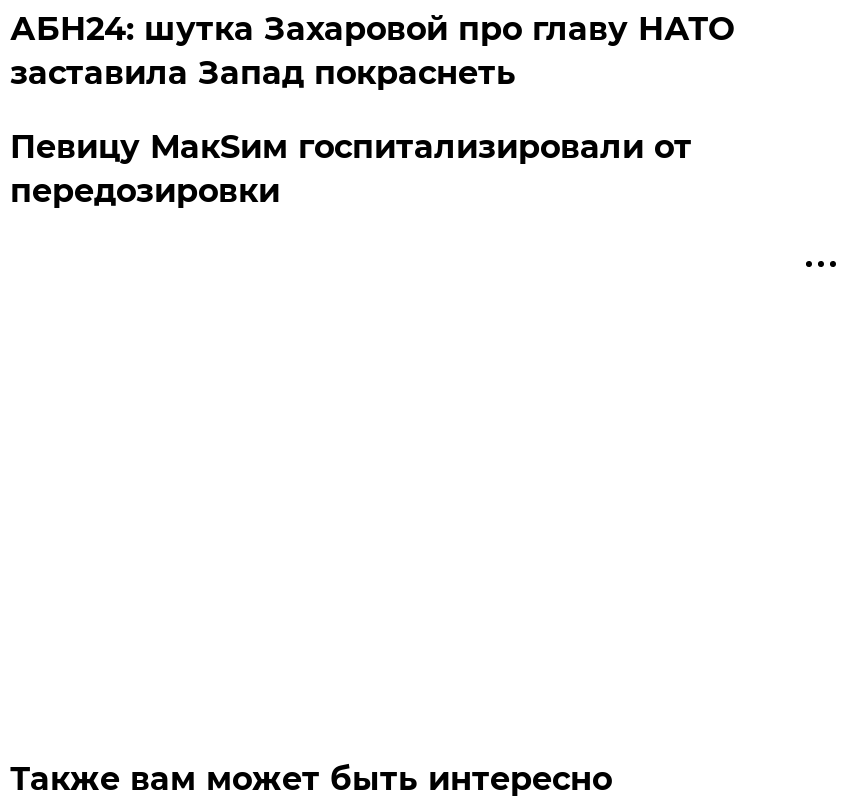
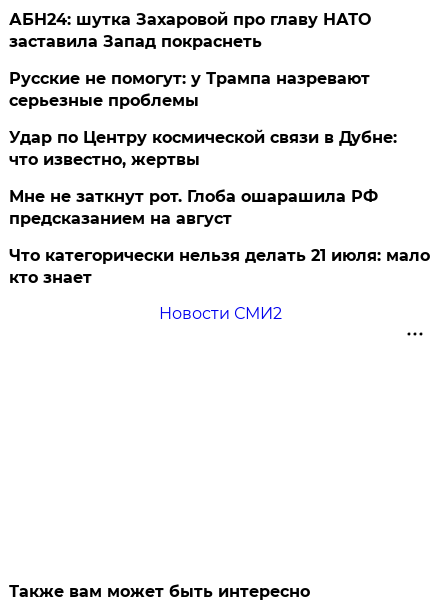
[10,128,692,210] Певицу МакSим госпитализировали от | передозировки -> [9,69,430,323] Русские не помогут: у Трампа назревают | серьезные проблемы | Удар по Центру космической связи в Дубне: | что известно, жертвы | Мне не заткнут рот. Глоба ошарашила РФ | предсказанием на август | Что категорически нельзя делать 21 июля: мало | кто знает | Новости СМИ2

